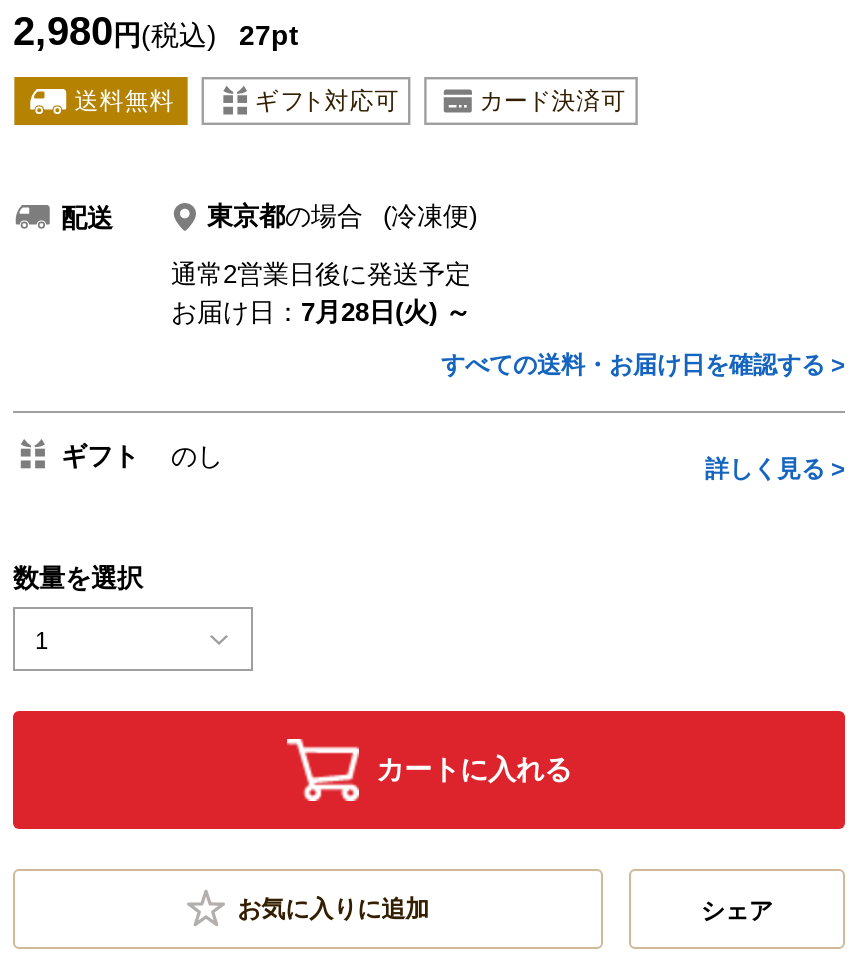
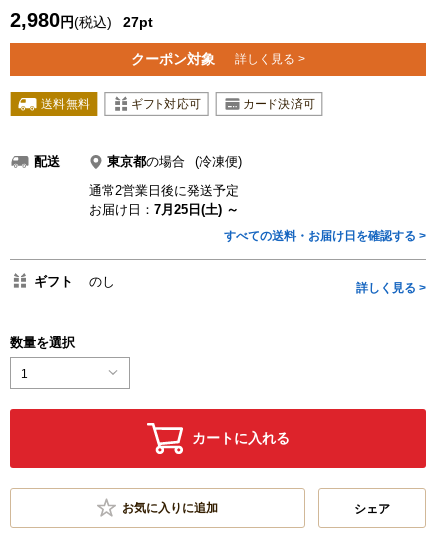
none -> [131,51,305,67] クーポン対象 | 詳しく見る >
[171,297,471,327] お届け日：7月28日(火) ～ -> [89,202,239,217] お届け日：7月25日(土) ～

